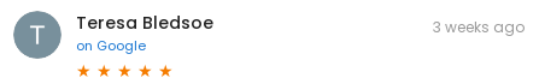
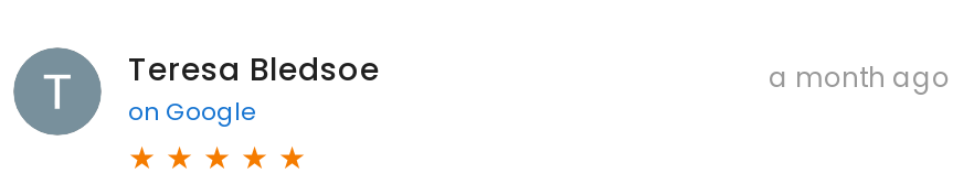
[433,17,525,37] 3 weeks ago -> [769,58,950,96] a month ago

